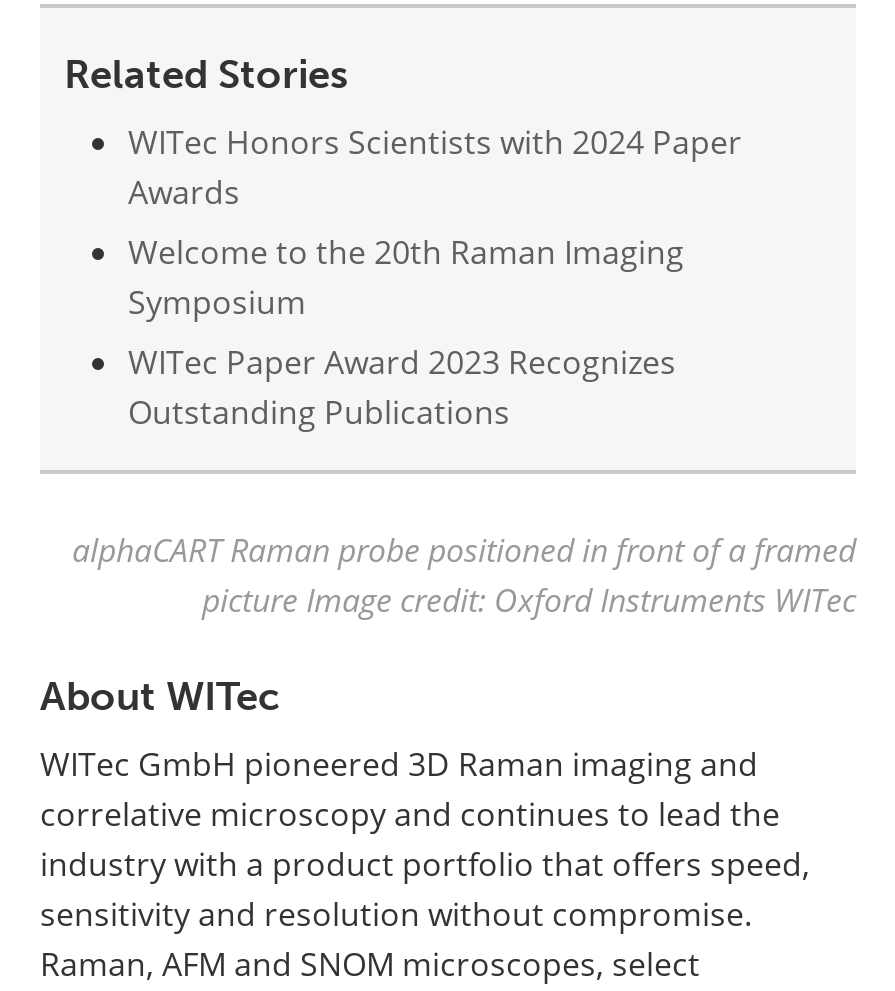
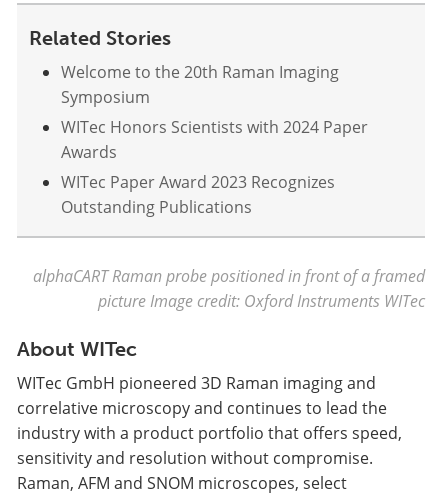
moved [128,121,742,213] -> [61,116,368,162]: WITec Honors Scientists with 2024 Paper | Awards
moved [128,231,684,323] -> [61,61,339,107]: Welcome to the 20th Raman Imaging | Symposium

